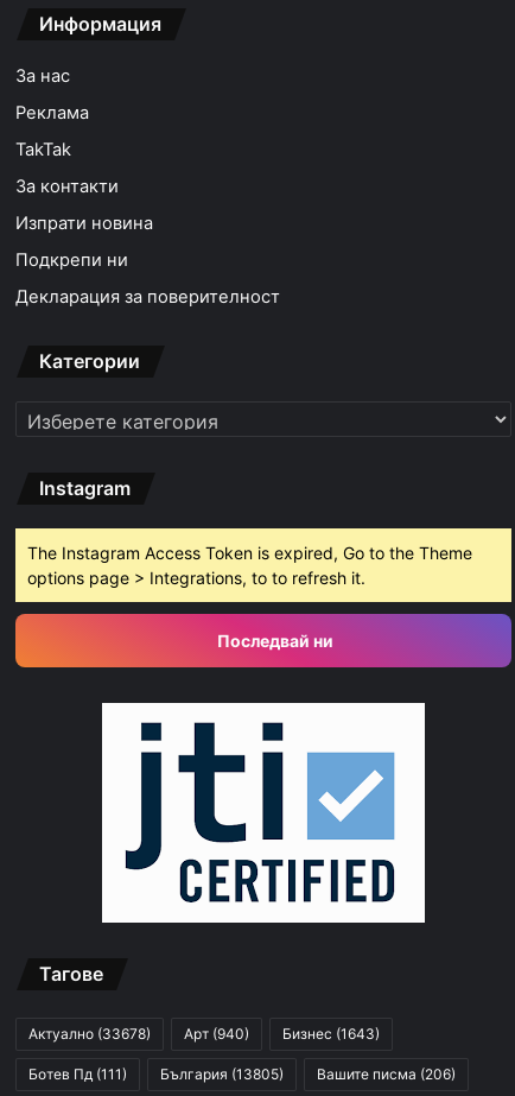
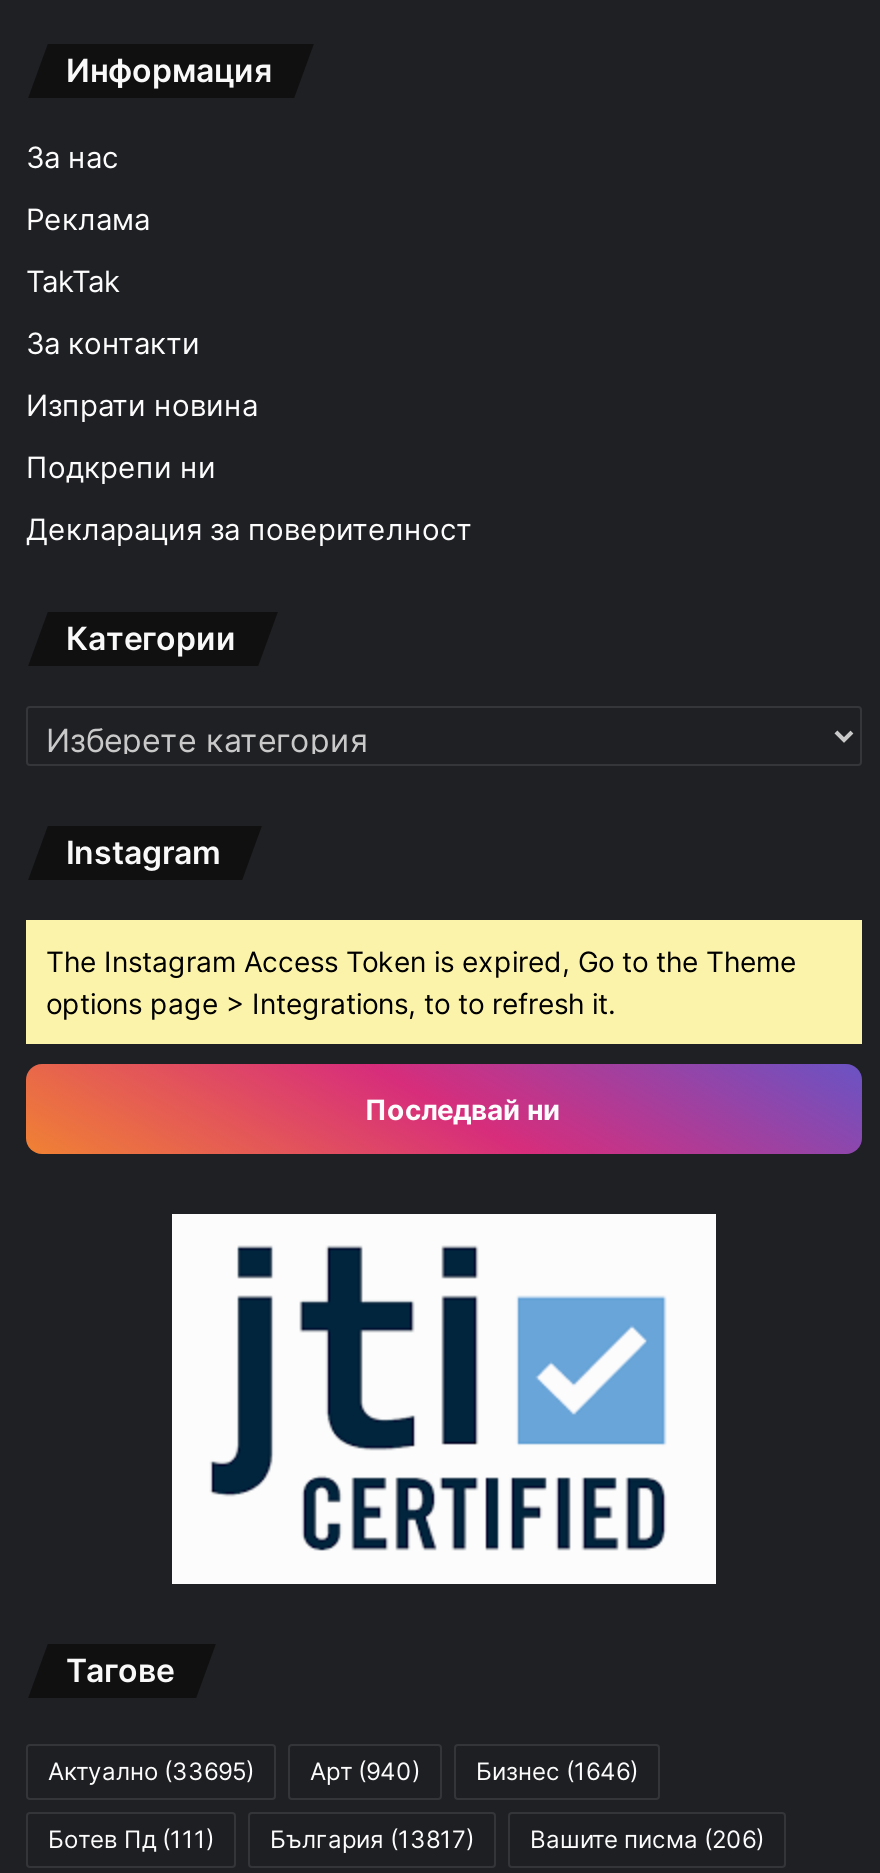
[28,1025,151,1043] Актуално (33678) -> [48,1756,254,1786] Актуално (33695)
[282,1025,380,1043] Бизнес (1643) -> [476,1756,638,1786] Бизнес (1646)
[28,1065,456,1083] Ботев Пд (111) България (13805) Вашите писма (206) -> [48,1824,764,1854] Ботев Пд (111) България (13817) Вашите писма (206)

